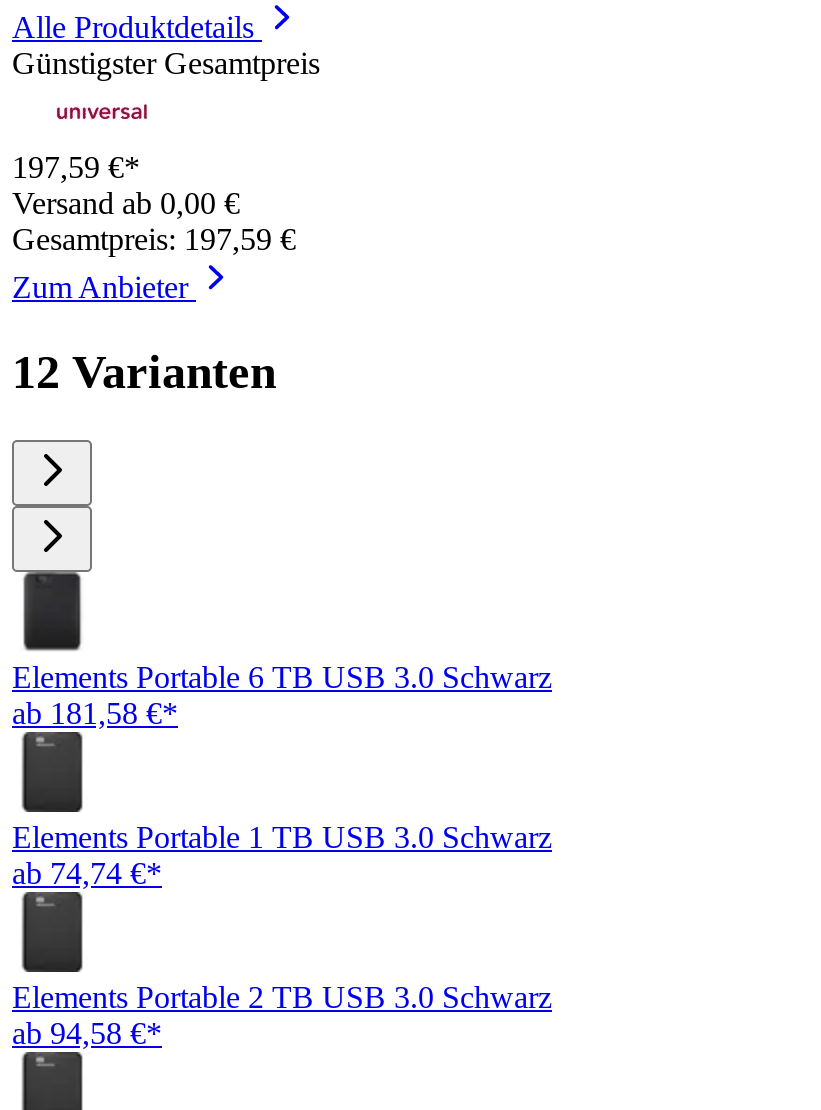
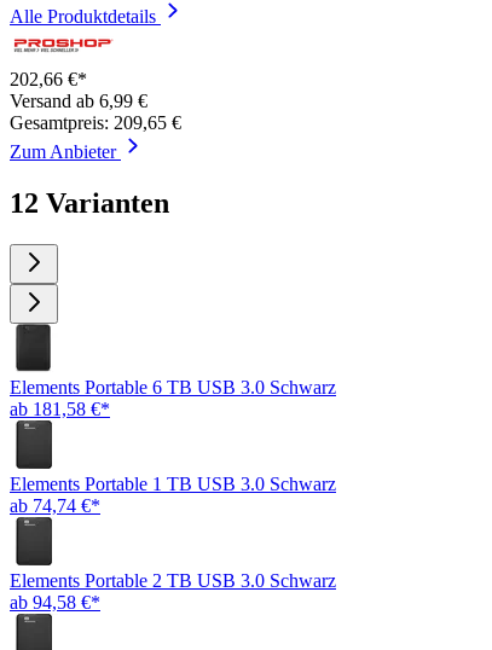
[12,46,320,256] Günstigster Gesamtpreis | 197,59 €* | Versand ab 0,00 € | Gesamtpreis: 197,59 € -> [10,69,181,133] 202,66 €* | Versand ab 6,99 € | Gesamtpreis: 209,65 €

